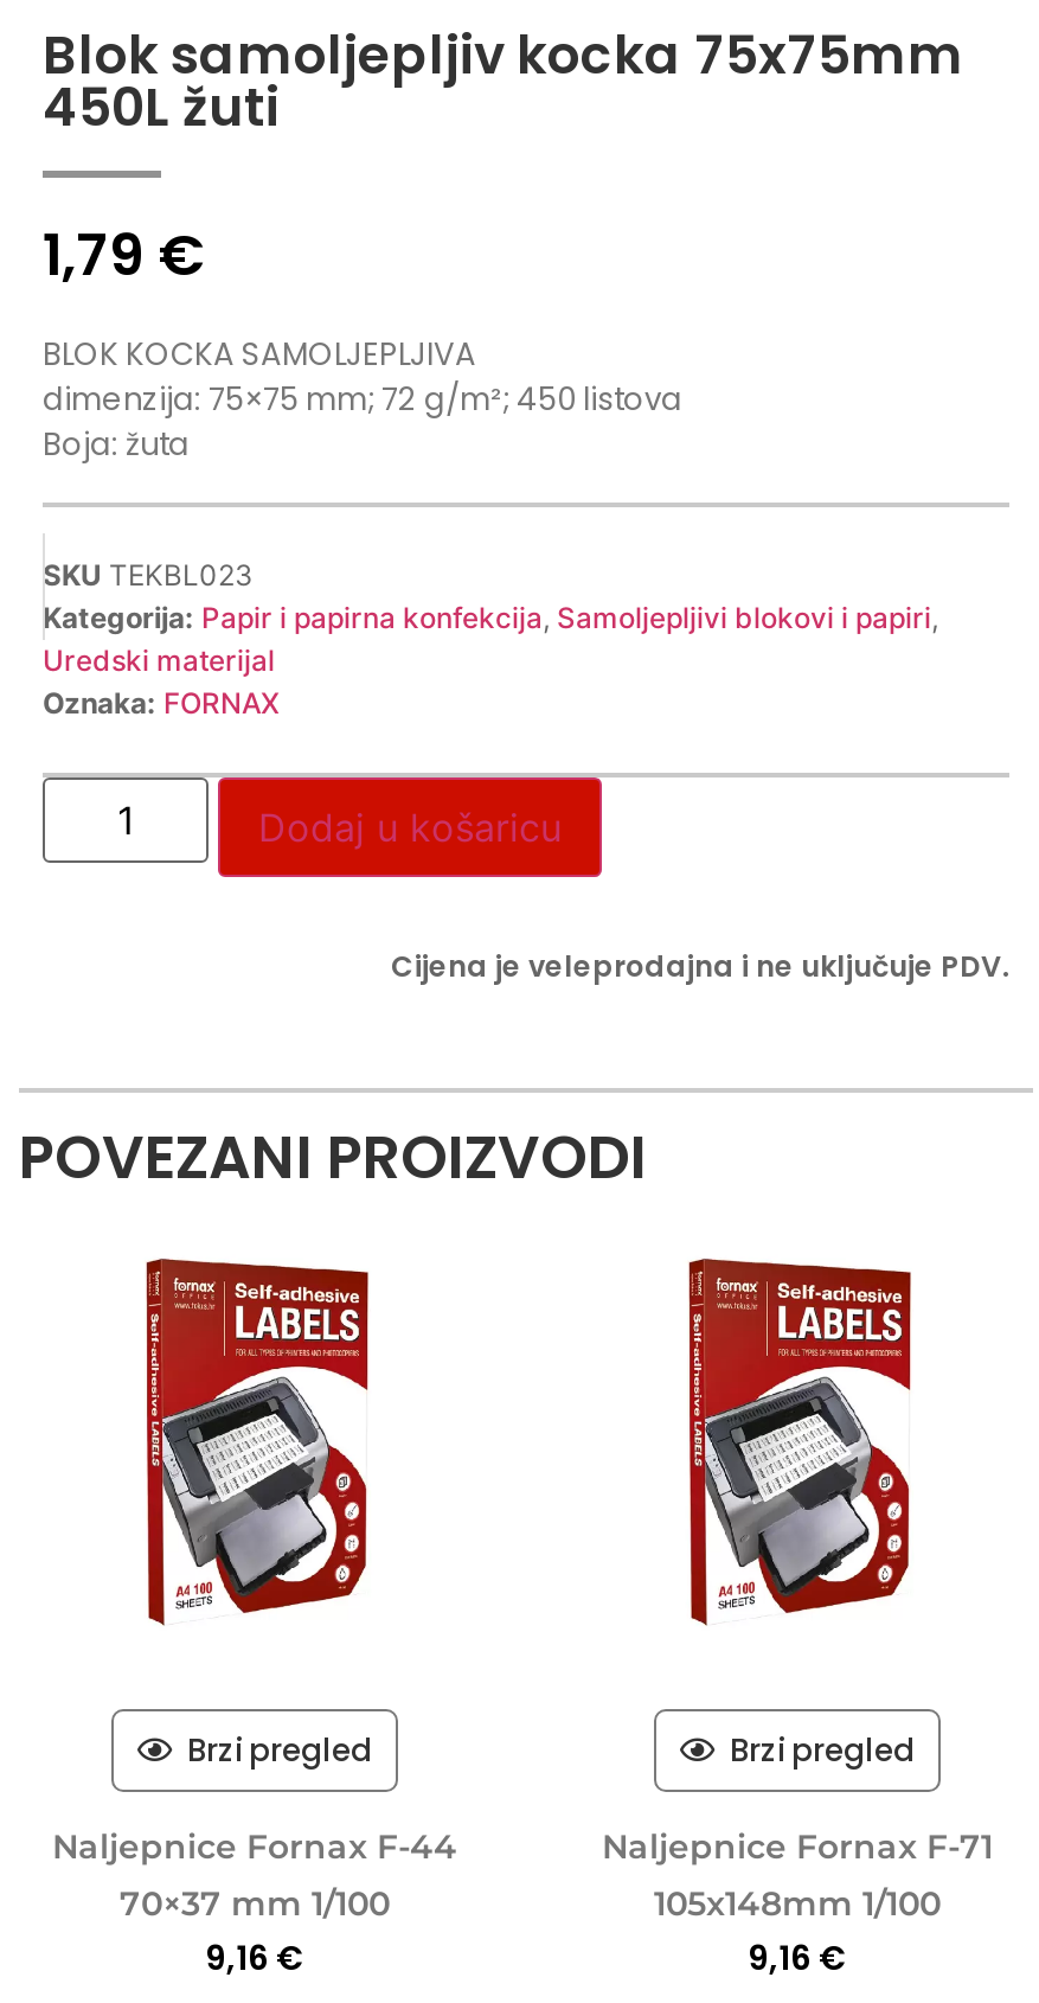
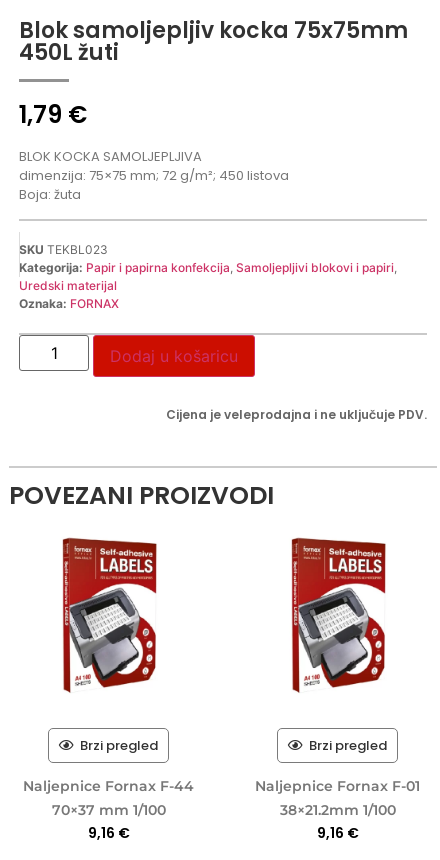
[602,1825,993,1924] Naljepnice Fornax F-71 | 105x148mm 1/100 -> [255,777,420,819] Naljepnice Fornax F-01 | 38×21.2mm 1/100

